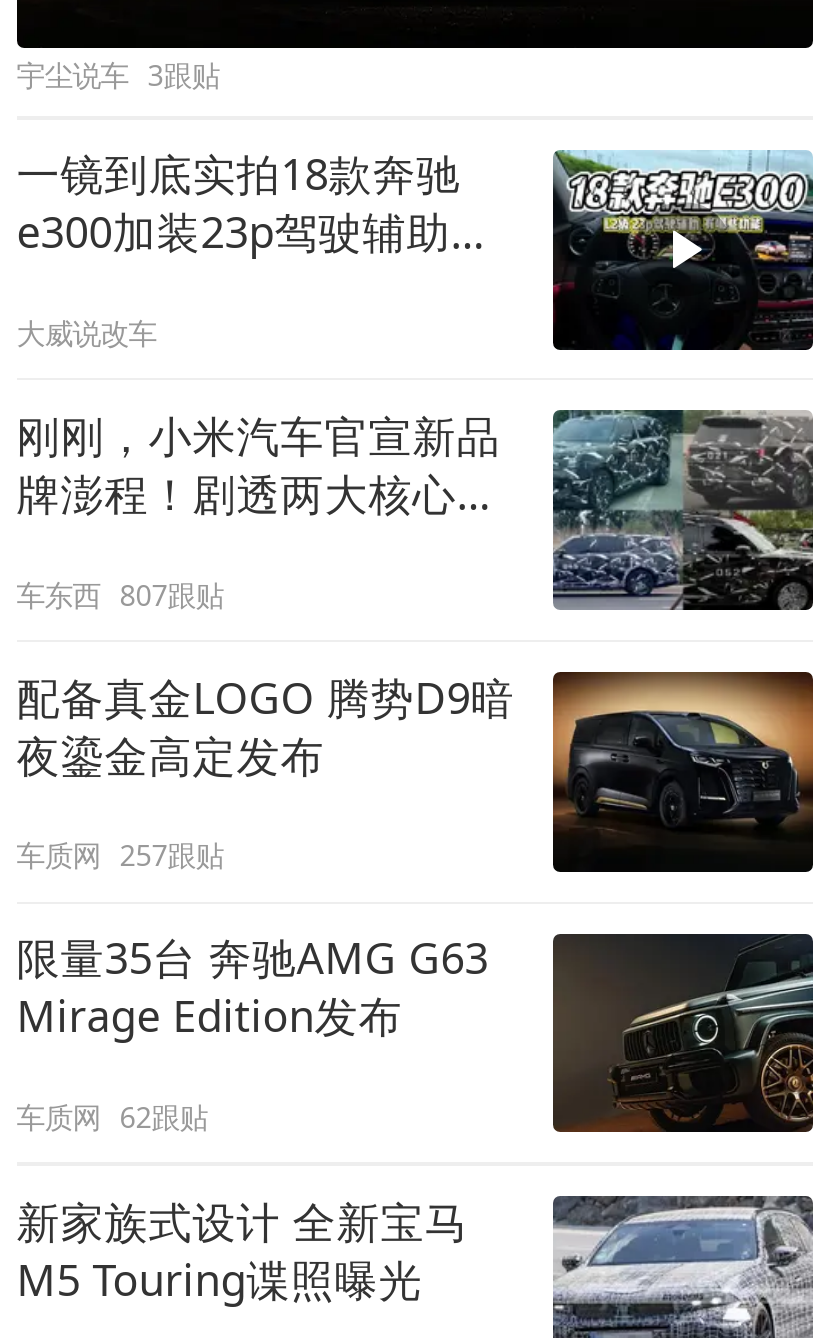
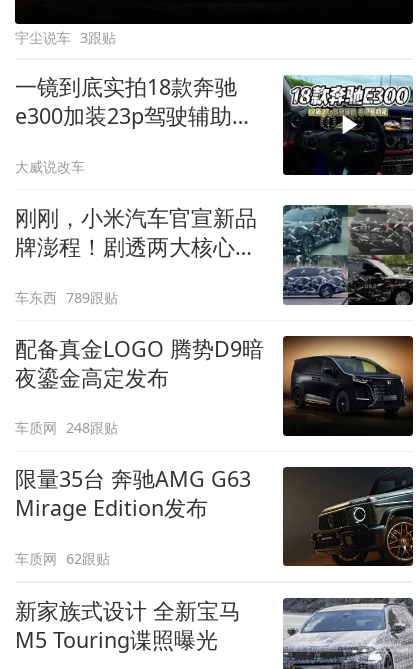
[16,575,224,613] 车东西 807跟贴 -> [15,287,118,306] 车东西 789跟贴
[16,836,224,874] 车质网 257跟贴 -> [15,418,118,437] 车质网 248跟贴

